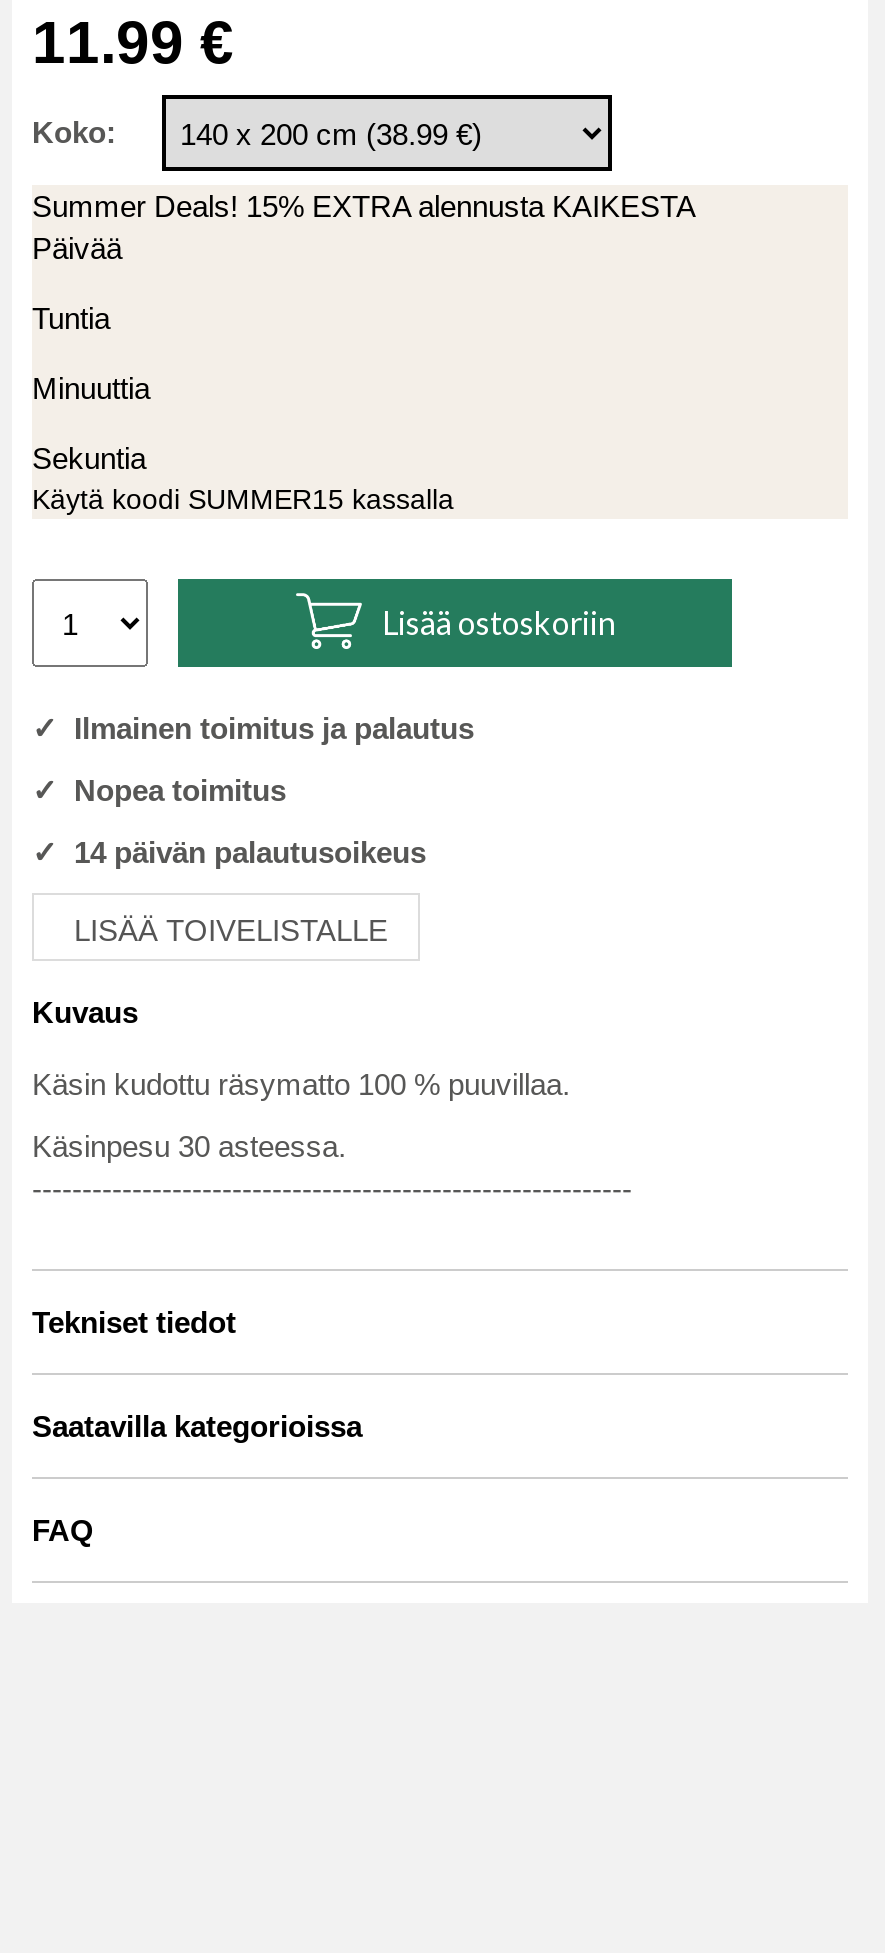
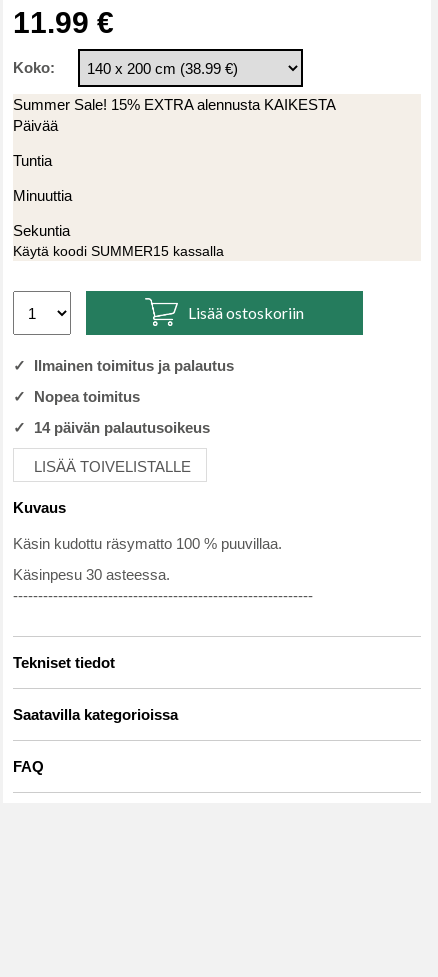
[32,189,696,223] Summer Deals! 15% EXTRA alennusta KAIKESTA -> [13,96,336,113] Summer Sale! 15% EXTRA alennusta KAIKESTA

